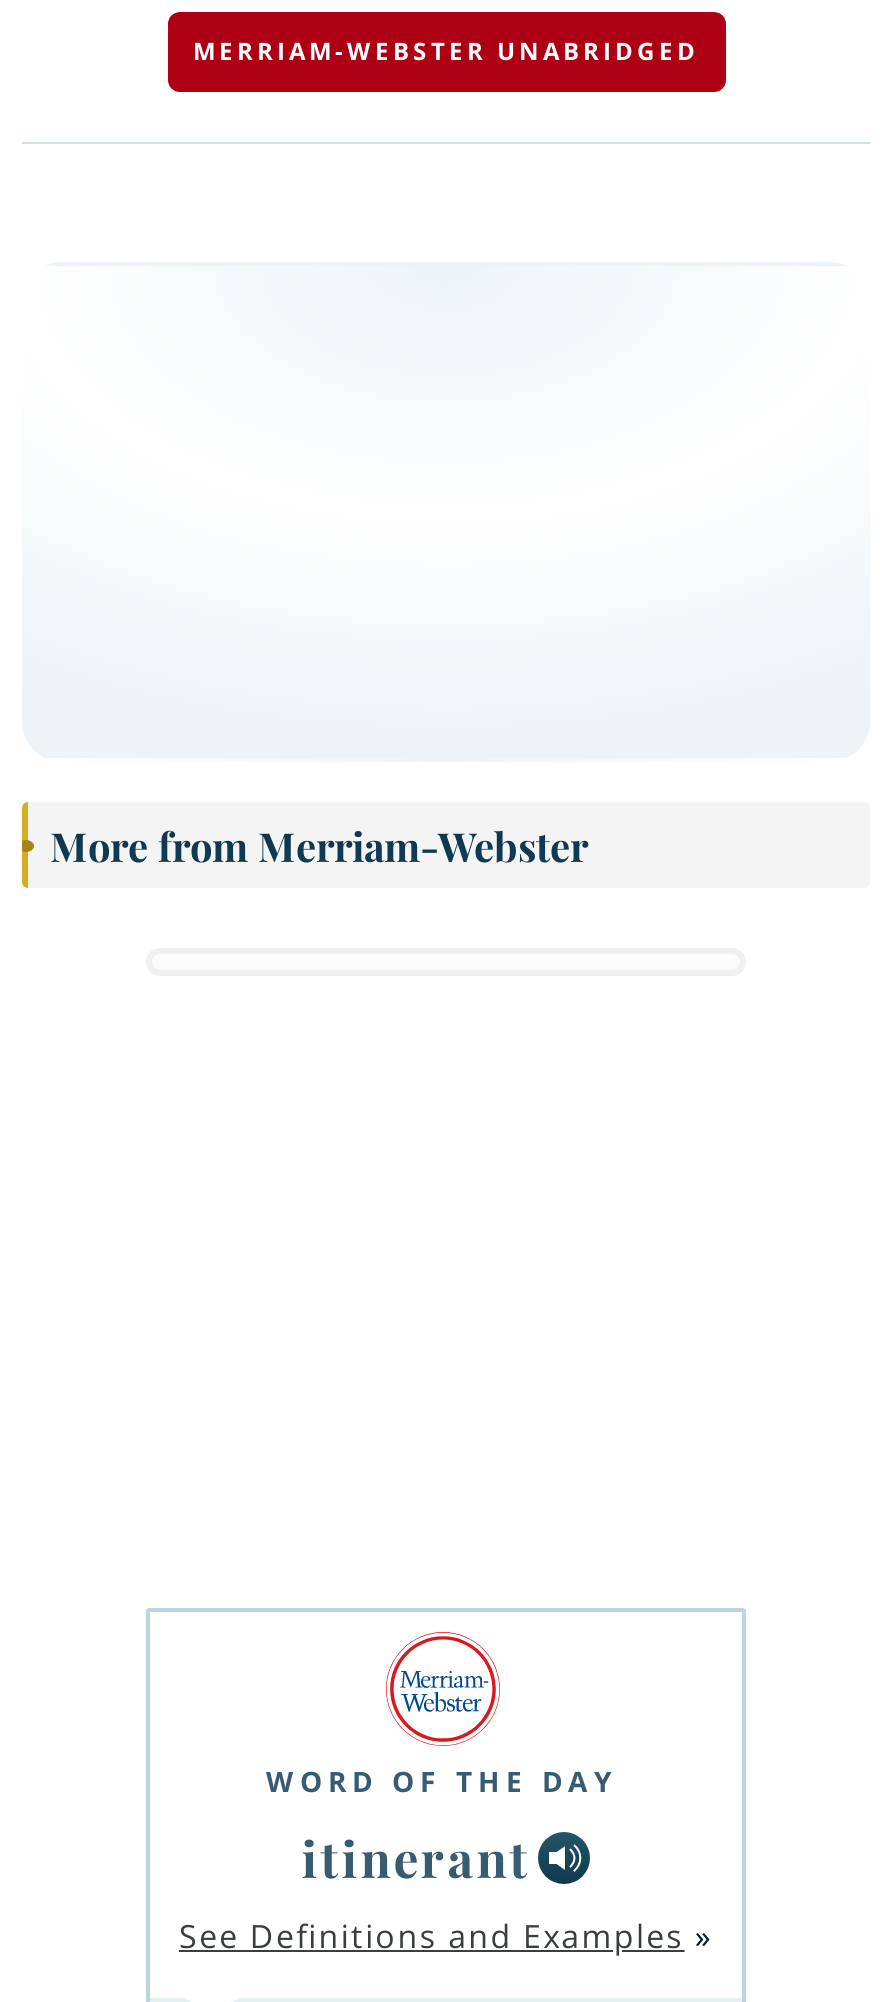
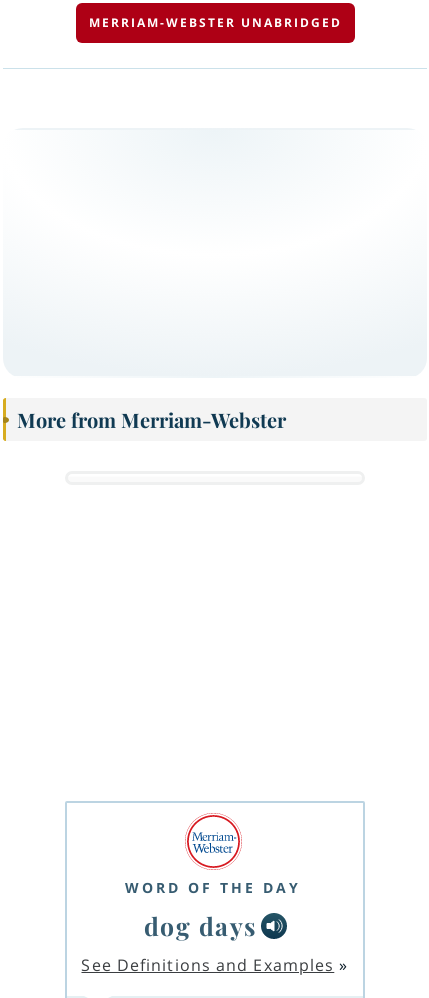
[302,1824,530,1890] itinerant -> [143,909,256,942] dog days

